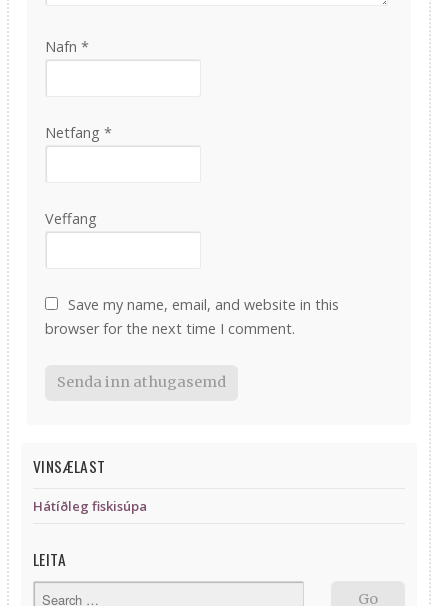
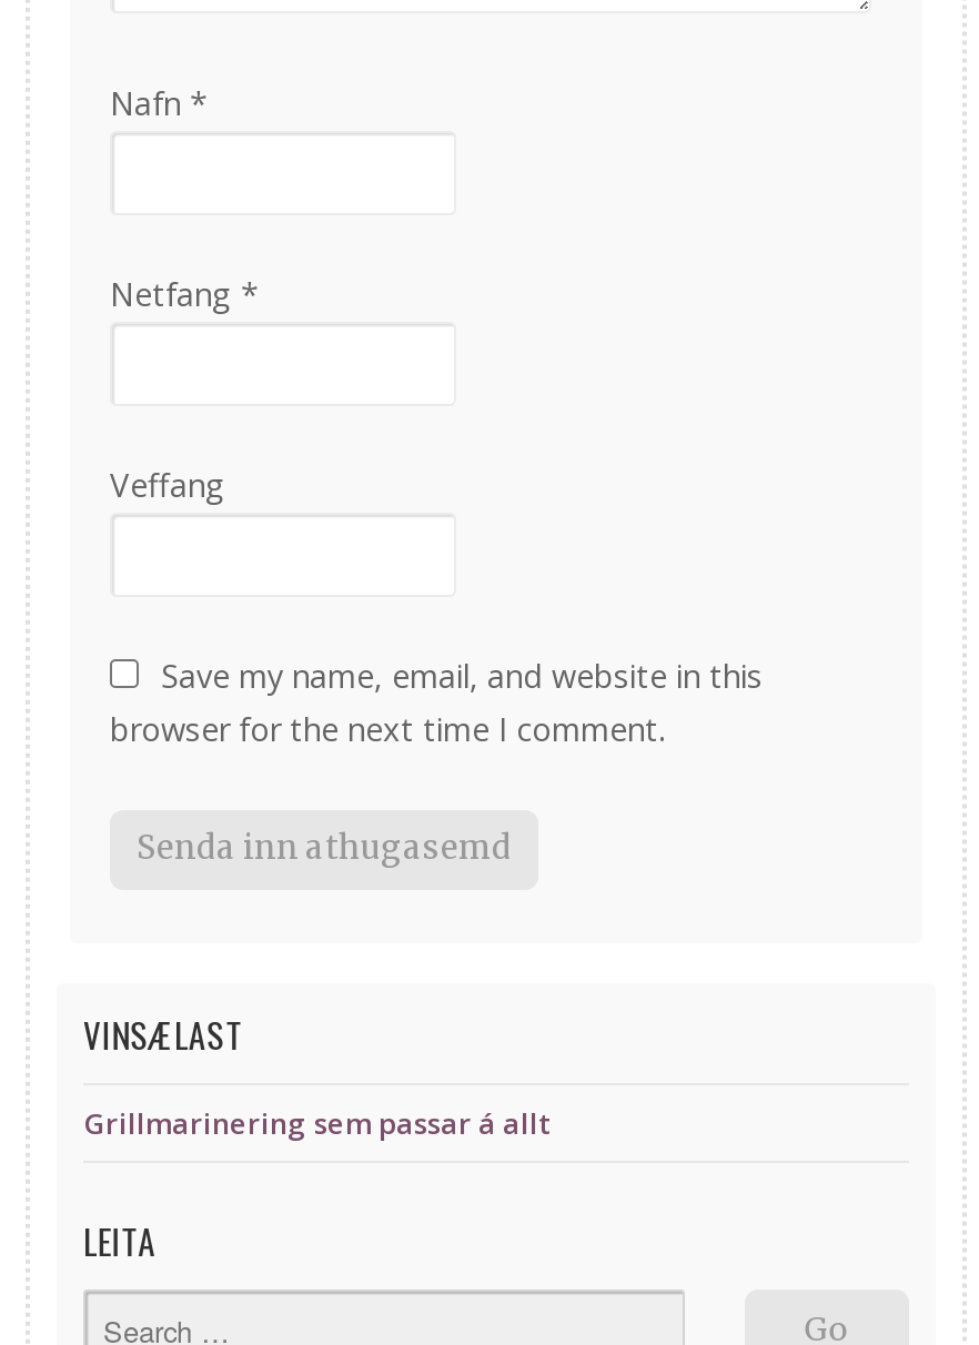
[33,497,147,515] Hátíðleg fiskisúpa -> [83,1103,549,1143] Grillmarinering sem passar á allt

